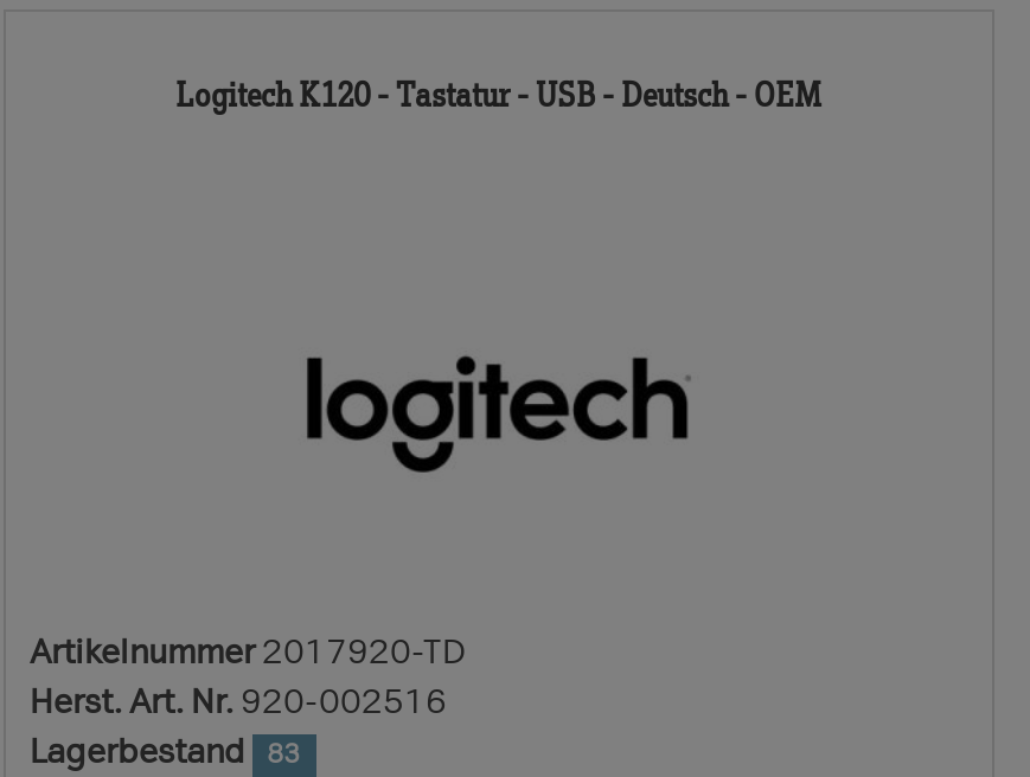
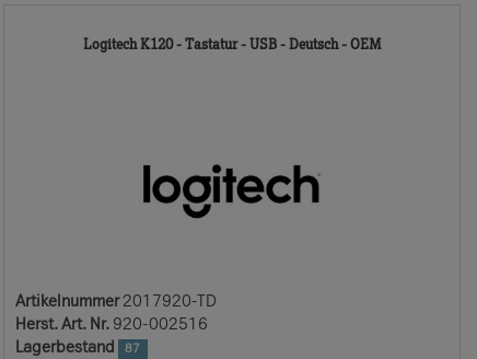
[30,732,301,772] Lagerbestand 83 -> [15,338,140,357] Lagerbestand 87

